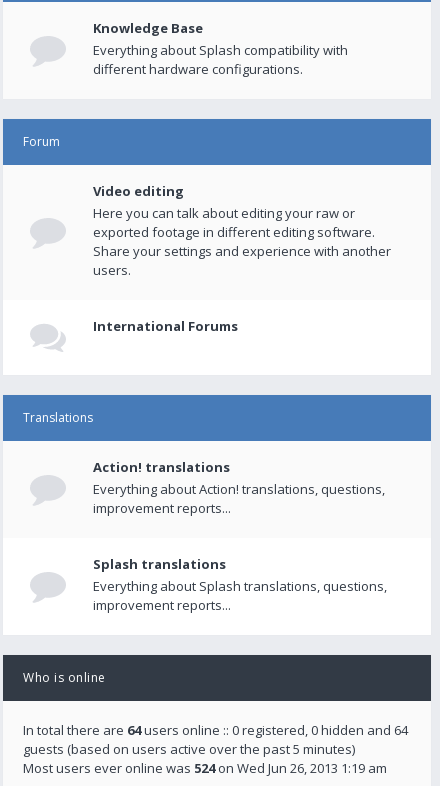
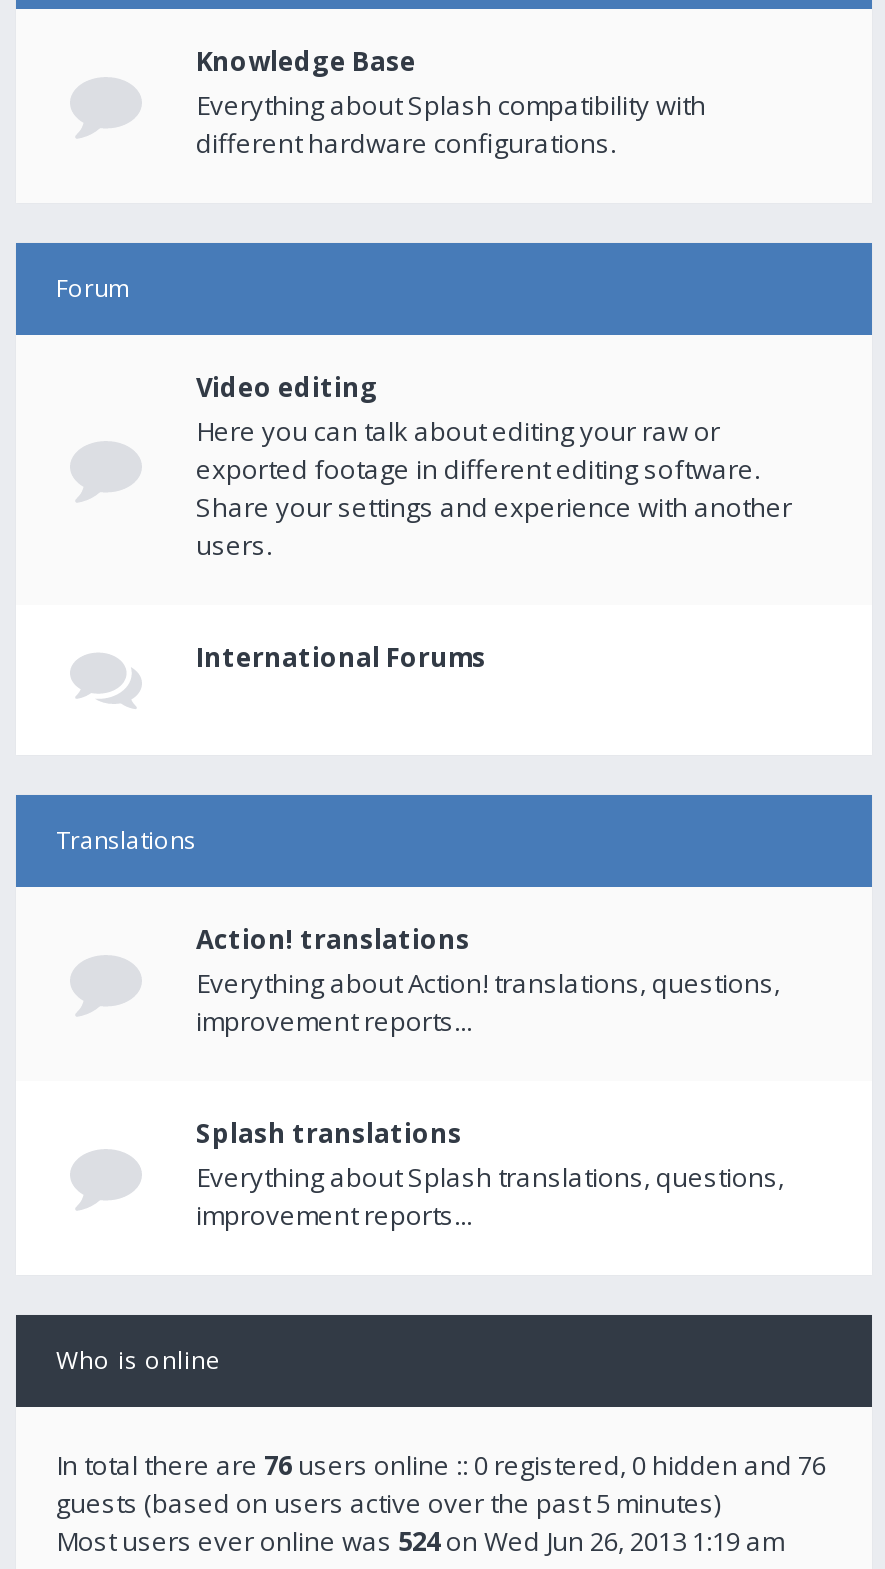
[23,721,408,739] In total there are 64 users online :: 0 registered, 0 hidden and 64 -> [56,1447,826,1483] In total there are 76 users online :: 0 registered, 0 hidden and 76

